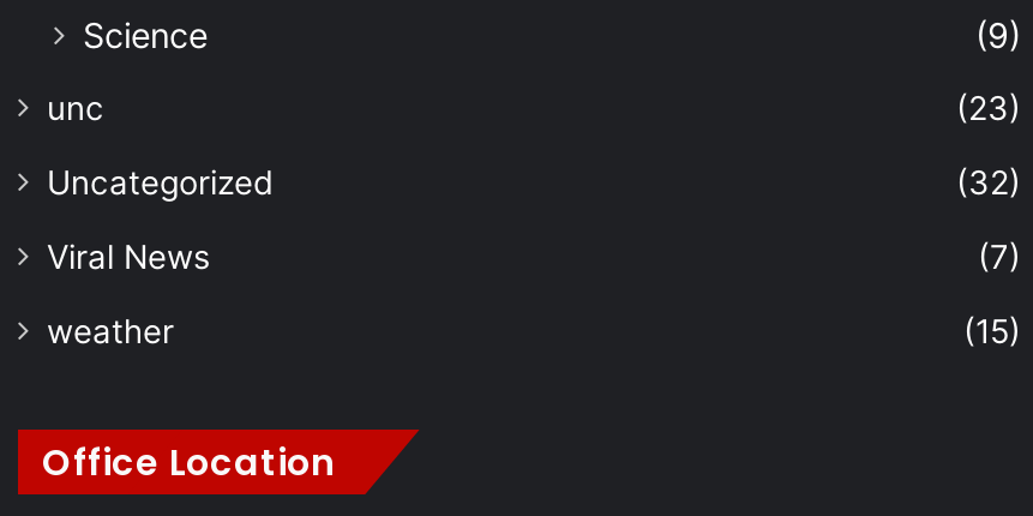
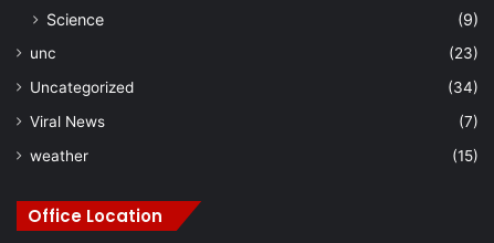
[956,163,1021,201] (32) -> [448,78,479,96] (34)

